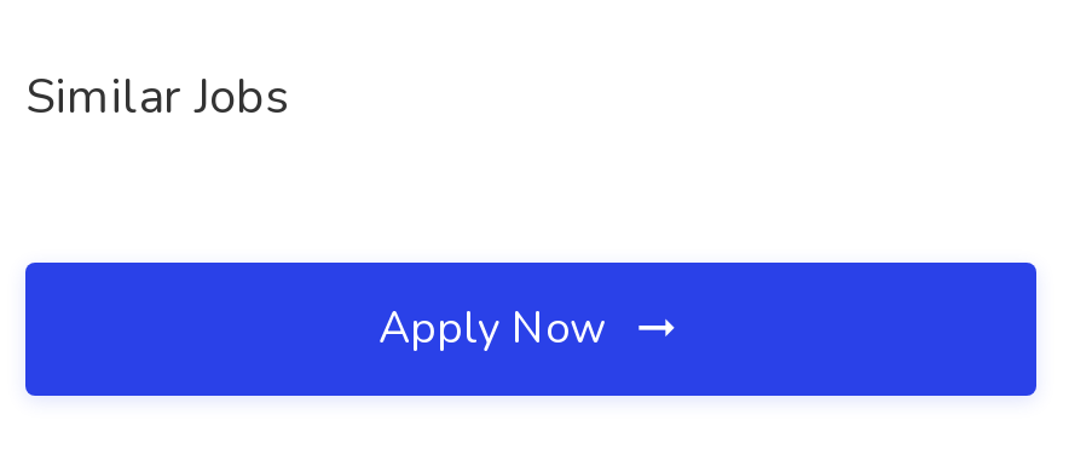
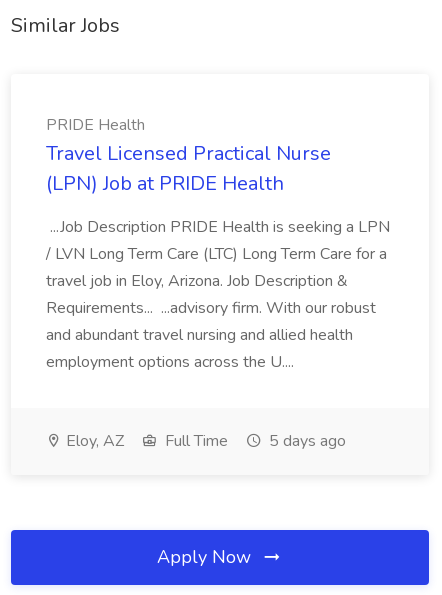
none -> [46,114,390,373] PRIDE Health | Travel Licensed Practical Nurse | (LPN) Job at PRIDE Health | ...Job Description PRIDE Health is seeking a LPN | / LVN Long Term Care (LTC) Long Term Care for a | travel job in Eloy, Arizona. Job Description & | Requirements... ...advisory firm. With our robust | and abundant travel nursing and allied health | employment options across the U....
none -> [62,430,346,452] Eloy, AZ | Full Time | 5 days ago

